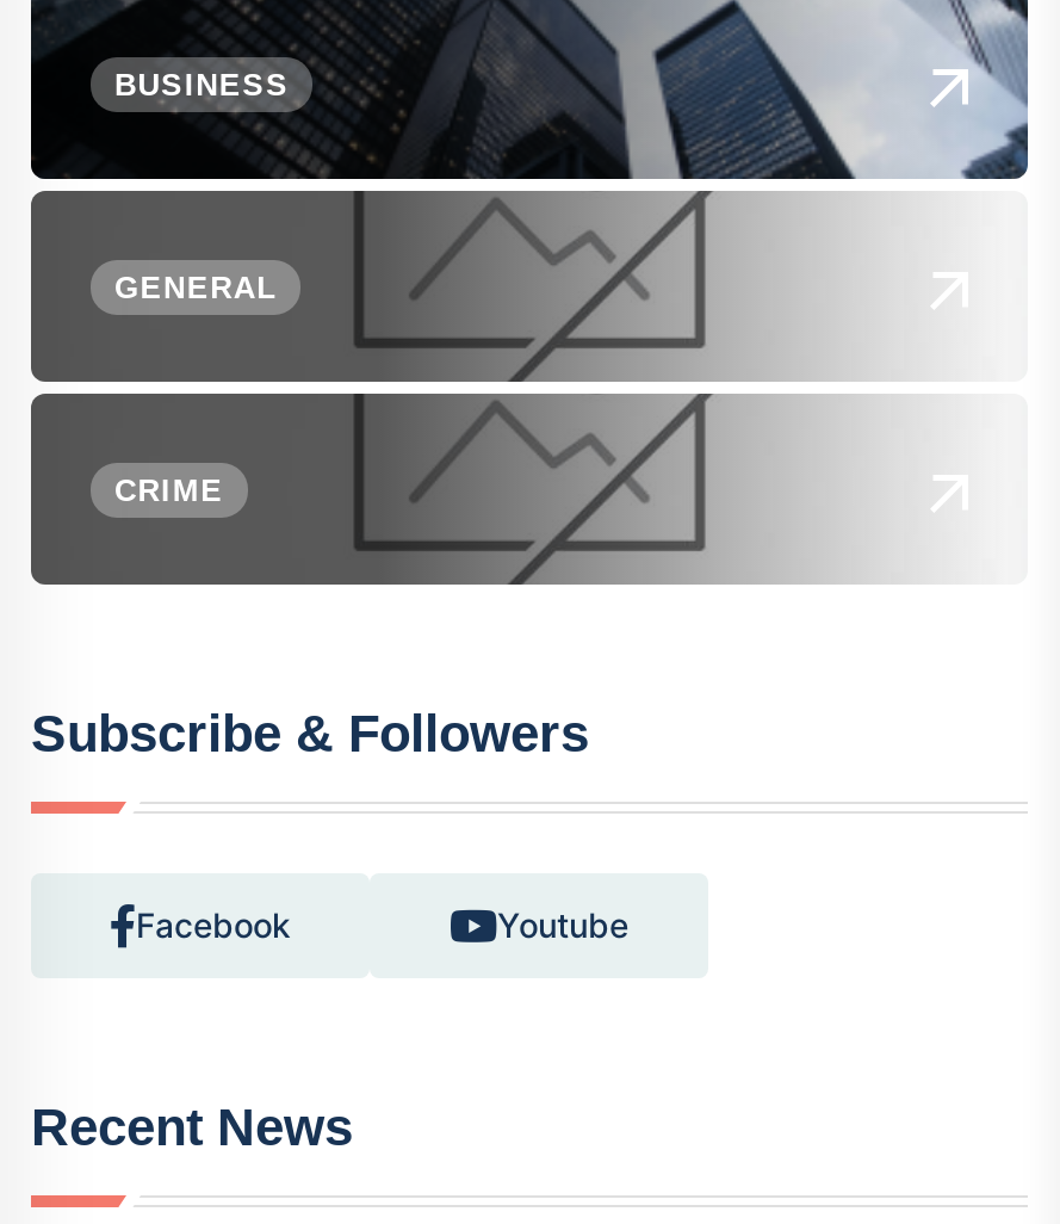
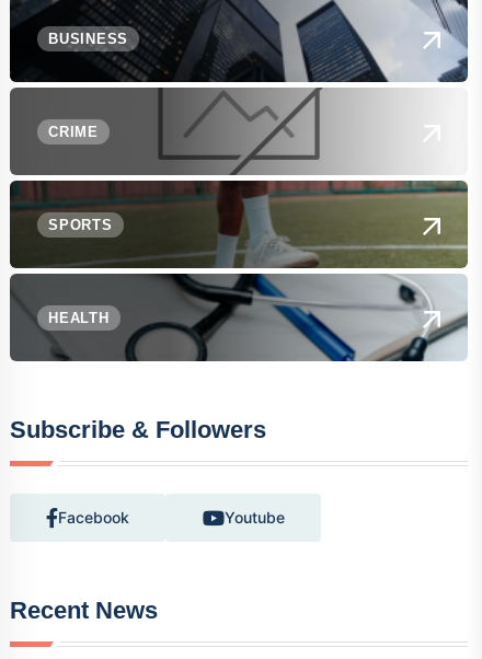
[114,270,278,305] GENERAL -> none
moved [114,472,224,508] -> [48,124,98,140]: CRIME
none -> [11,180,469,362] [image] | SPORTS
none -> [48,310,109,326] HEALTH

